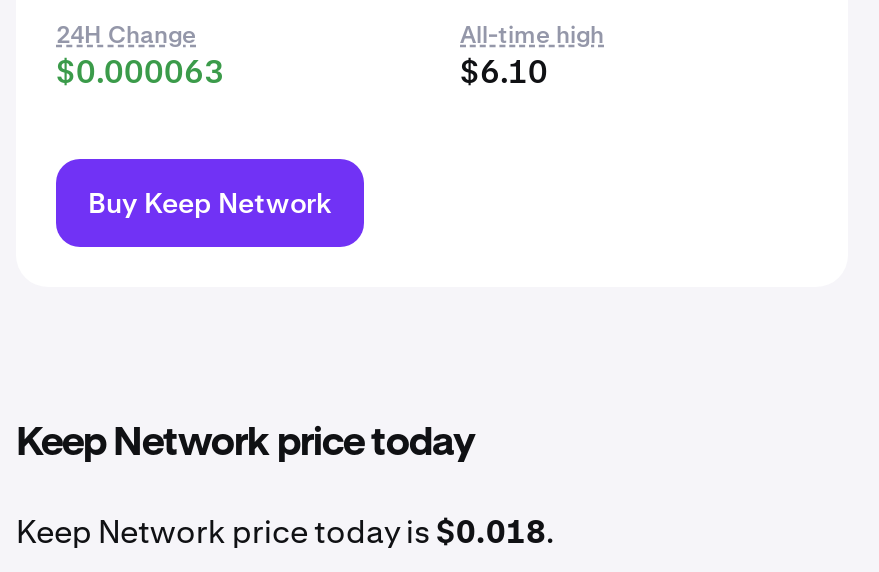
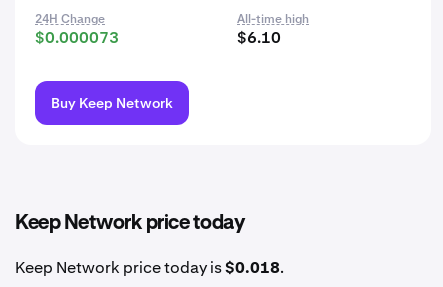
[56,51,224,93] $0.000063 -> [35,27,119,48] $0.000073

